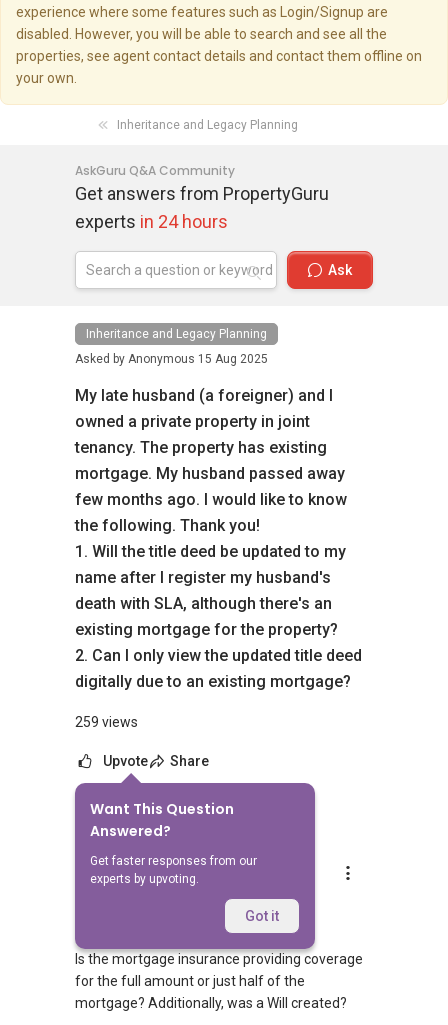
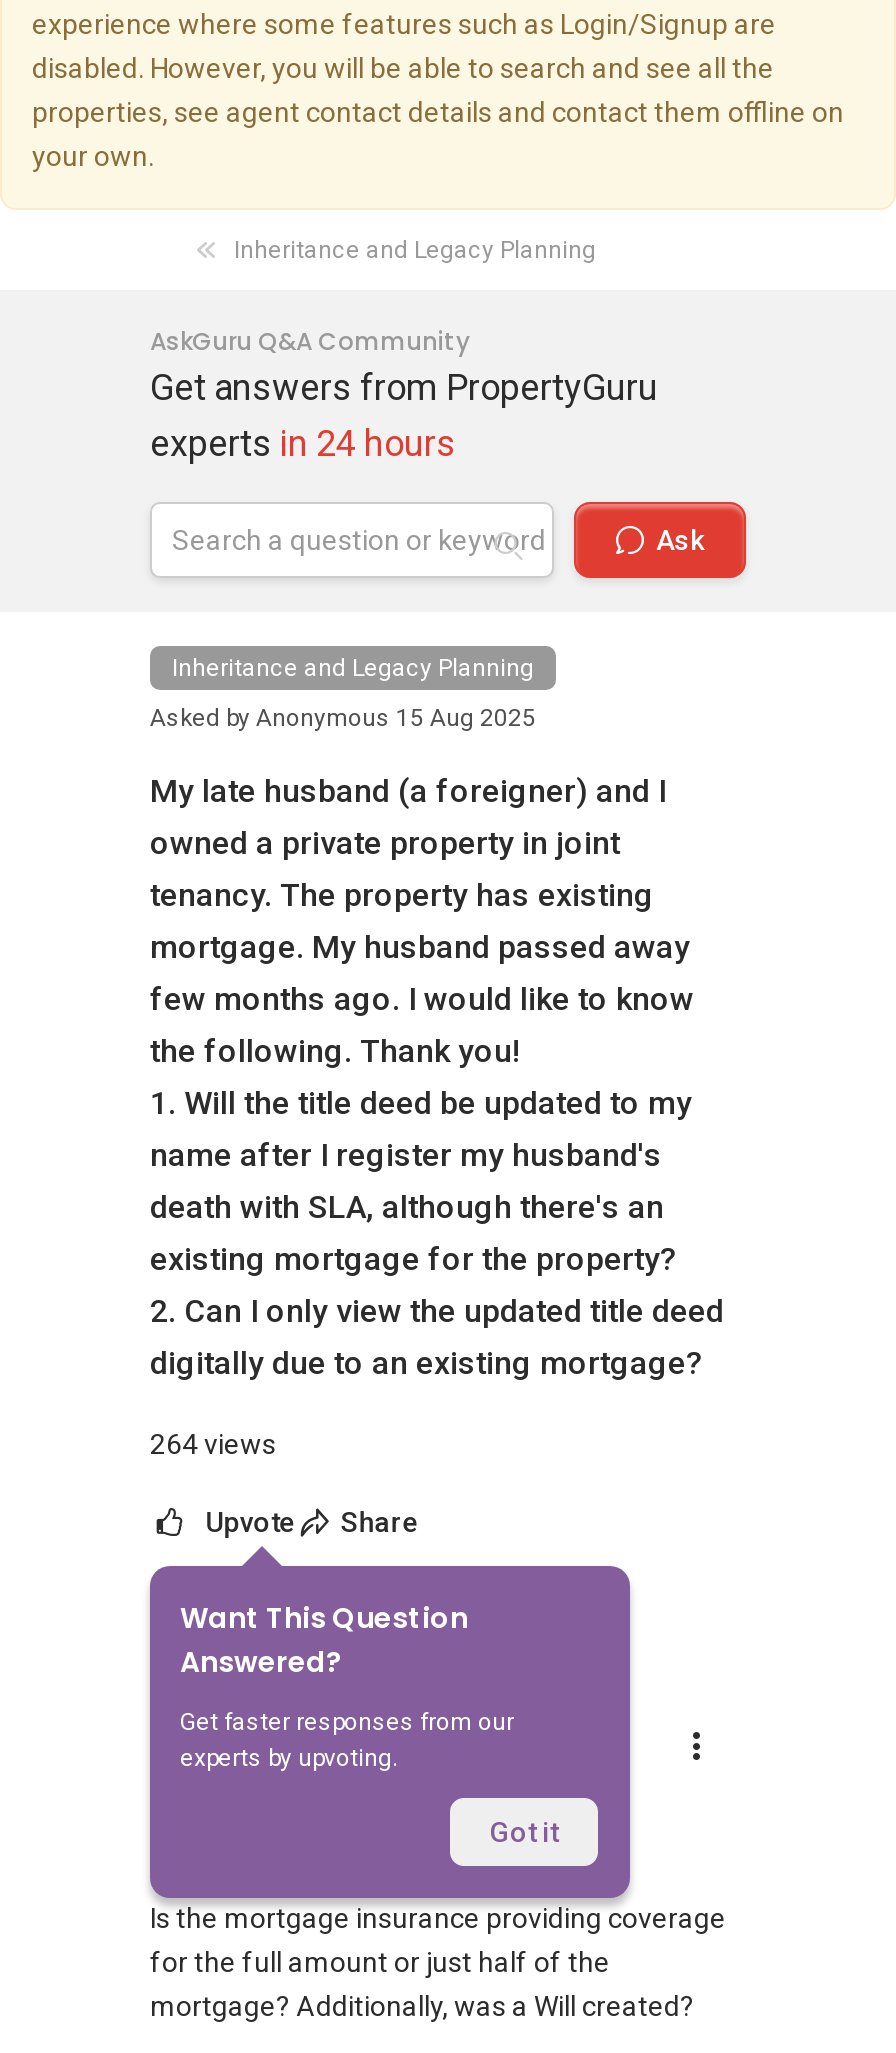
[75,714,138,730] 259 views -> [150,1428,276,1460] 264 views

